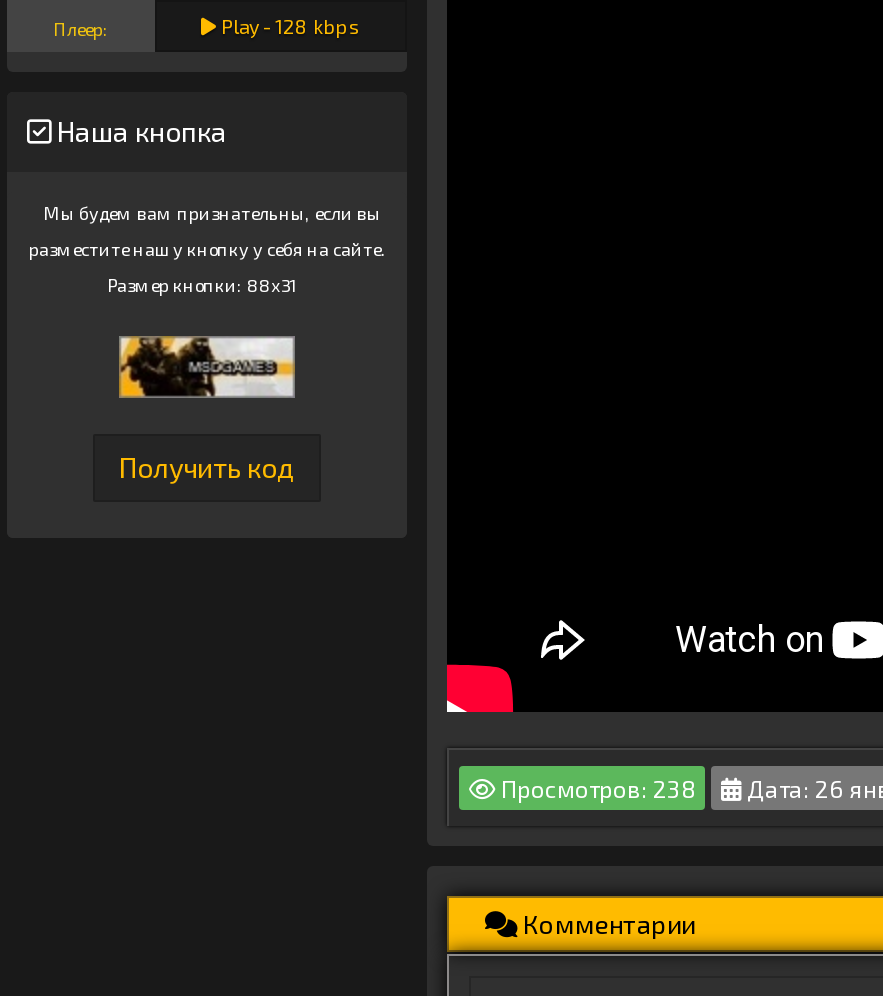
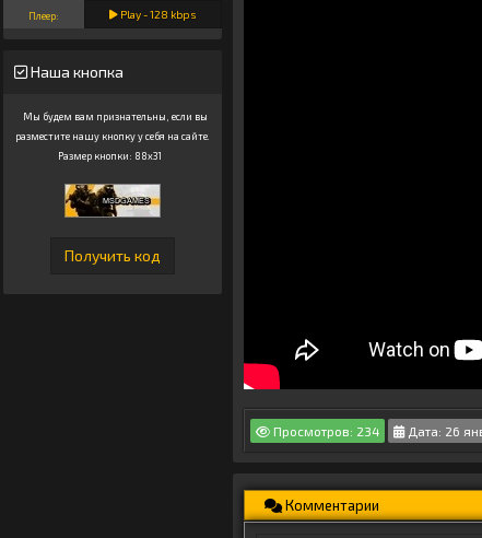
[495,774,695,802] Просмотров: 238 -> [270,423,379,438] Просмотров: 234

